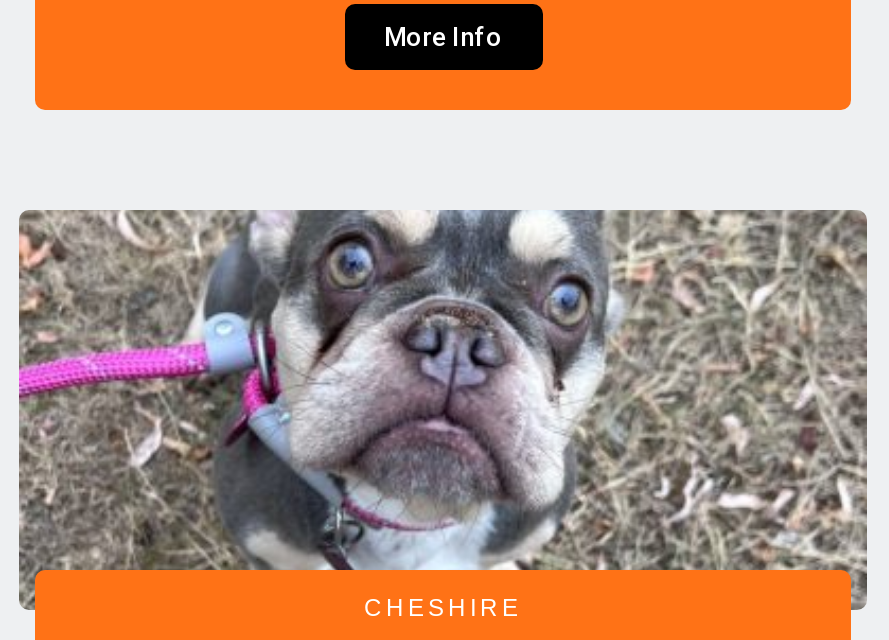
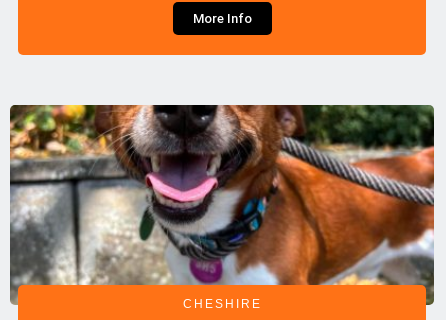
[17,208,869,610] [image] -> [9,104,435,304] [image]

